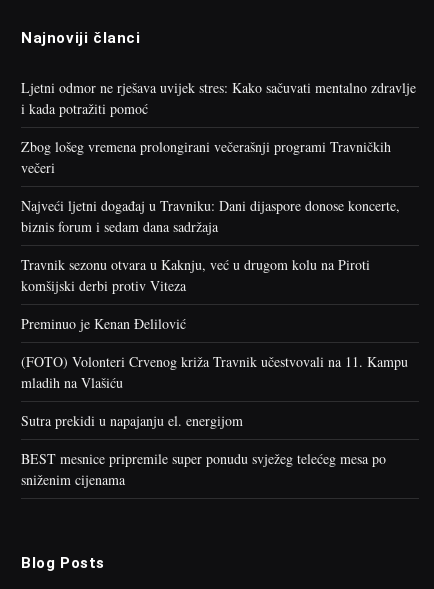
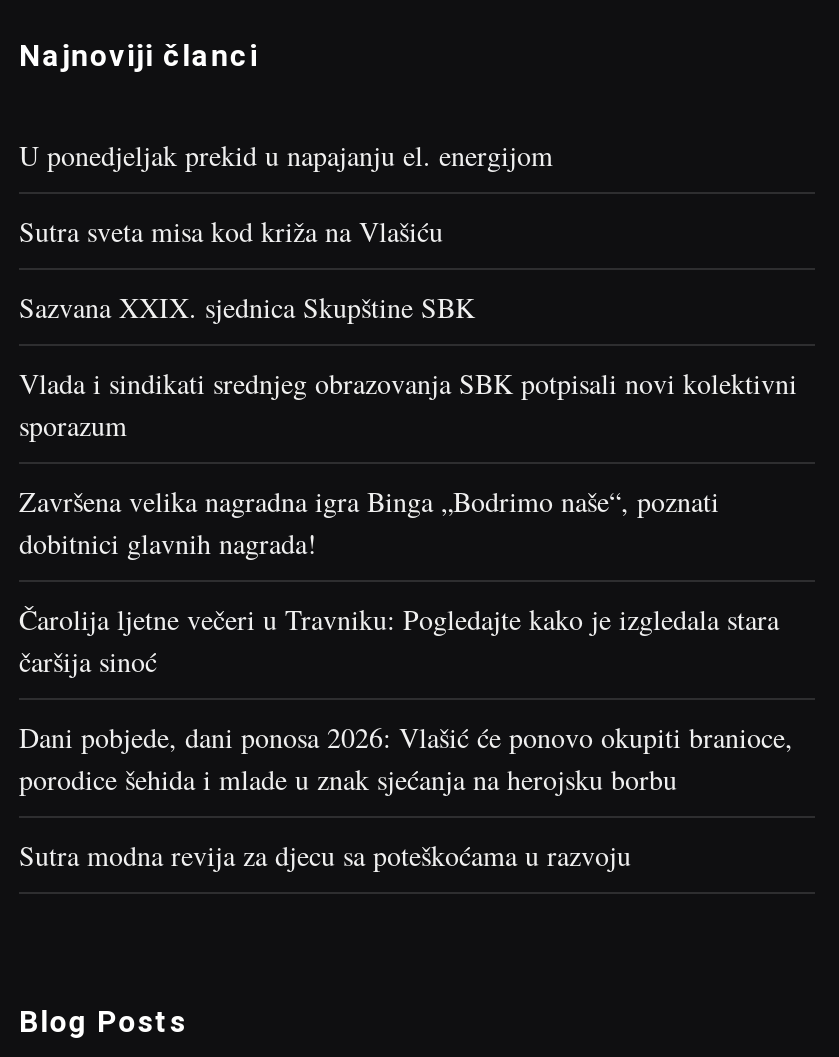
[21,78,416,118] Ljetni odmor ne rješava uvijek stres: Kako sačuvati mentalno zdravlje | i kada potražiti pomoć -> [19,135,553,173] U ponedjeljak prekid u napajanju el. energijom
[21,137,391,177] Zbog lošeg vremena prolongirani večerašnji programi Travničkih | večeri -> [19,211,453,249] Sutra sveta misa kod križa na Vlašiću
[21,196,400,236] Najveći ljetni događaj u Travniku: Dani dijaspore donose koncerte, | biznis forum i sedam dana sadržaja -> [19,287,475,325] Sazvana XXIX. sjednica Skupštine SBK
[21,255,370,295] Travnik sezonu otvara u Kaknju, već u drugom kolu na Piroti | komšijski derbi protiv Viteza -> [19,363,797,443] Vlada i sindikati srednjeg obrazovanja SBK potpisali novi kolektivni | sporazum
[21,314,186,333] Preminuo je Kenan Đelilović -> [19,481,719,561] Završena velika nagradna igra Binga „Bodrimo naše“, poznati | dobitnici glavnih nagrada!
[21,352,408,392] (FOTO) Volonteri Crvenog križa Travnik učestvovali na 11. Kampu | mladih na Vlašiću -> [19,599,779,679] Čarolija ljetne večeri u Travniku: Pogledajte kako je izgledala stara | čaršija sinoć
[21,411,243,430] Sutra prekidi u napajanju el. energijom -> [19,717,793,797] Dani pobjede, dani ponosa 2026: Vlašić će ponovo okupiti branioce, | porodice šehida i mlade u znak sjećanja na herojsku borbu
[21,449,386,489] BEST mesnice pripremile super ponudu svježeg telećeg mesa po | sniženim cijenama -> [19,835,631,873] Sutra modna revija za djecu sa poteškoćama u razvoju

